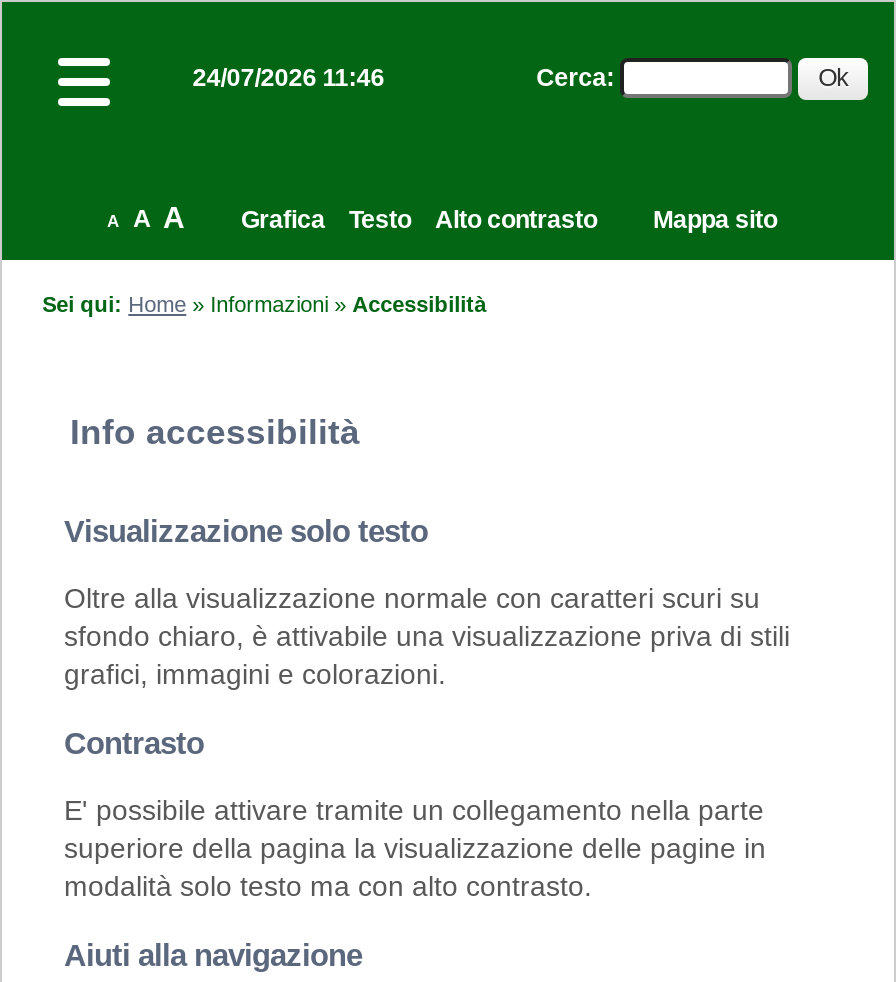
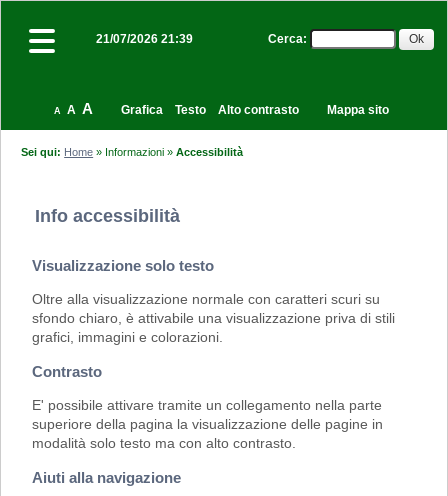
[193,64,385,92] 24/07/2026 11:46 -> [96,32,193,46] 21/07/2026 21:39

